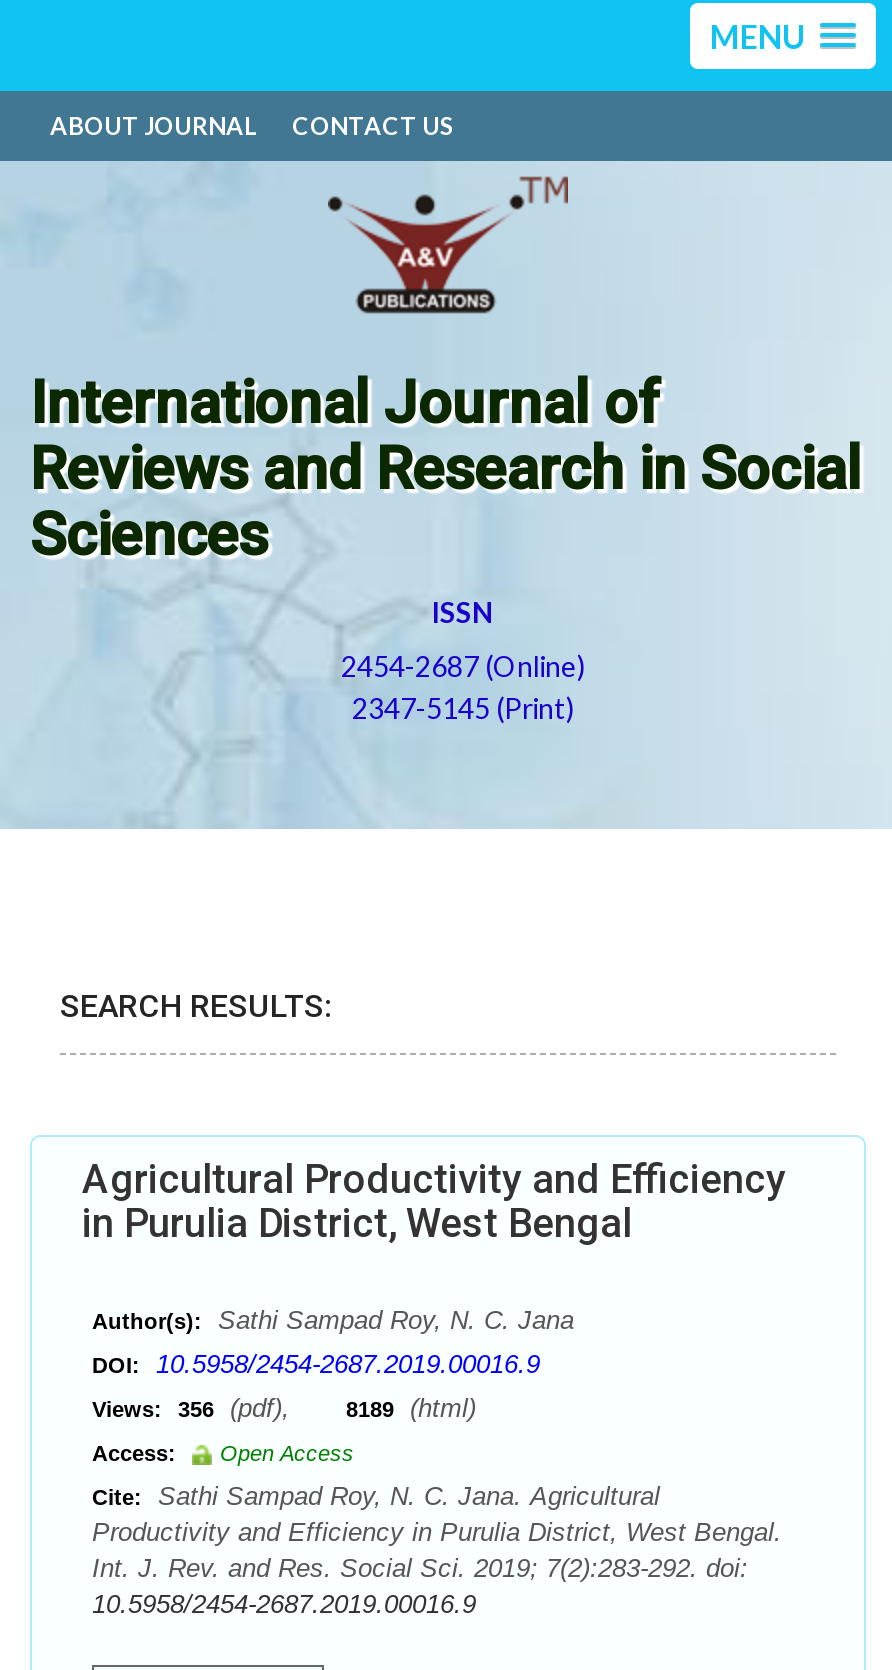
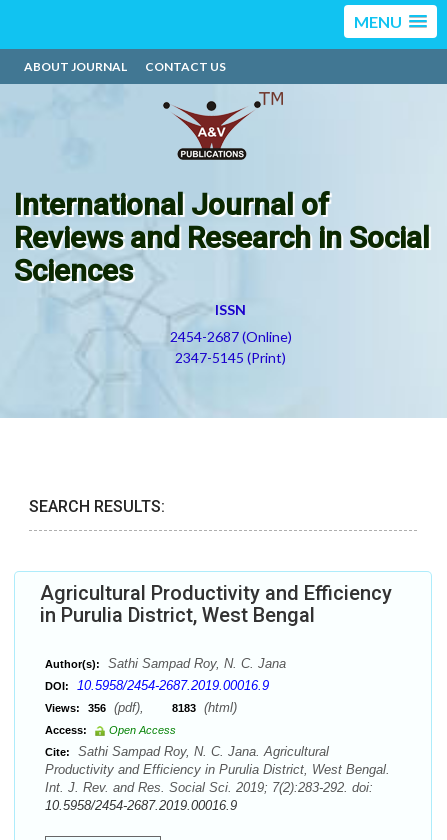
[92,1393,476,1423] Views: 356 (pdf), 8189 (html) -> [45,700,237,715] Views: 356 (pdf), 8183 (html)

